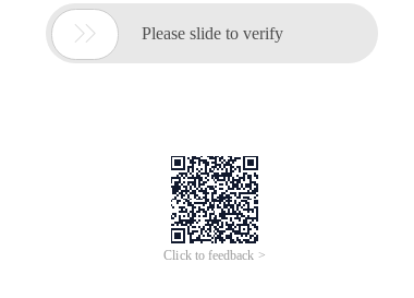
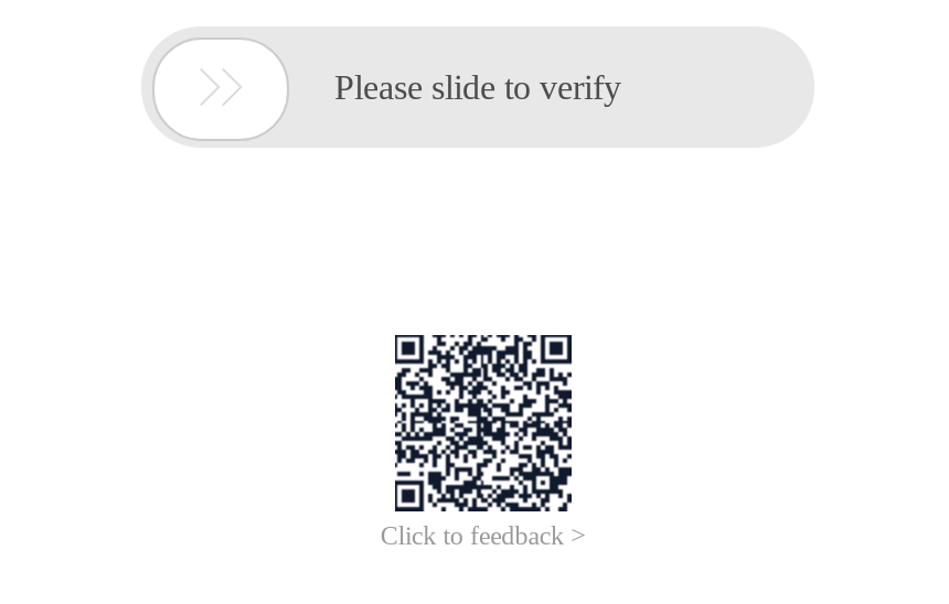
[171,155,259,245] [image] -> [393,333,574,514] [image]

